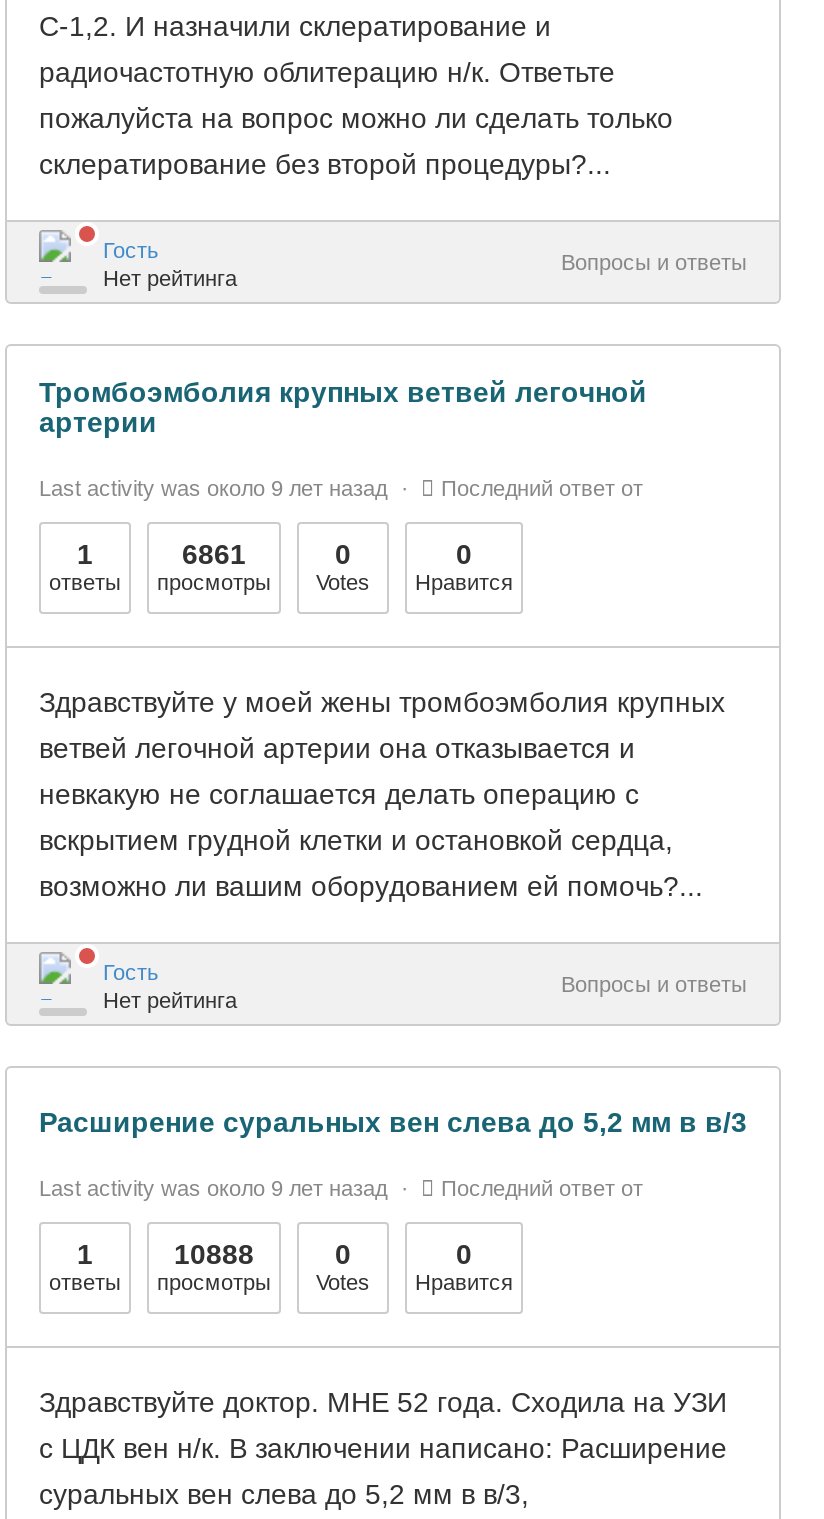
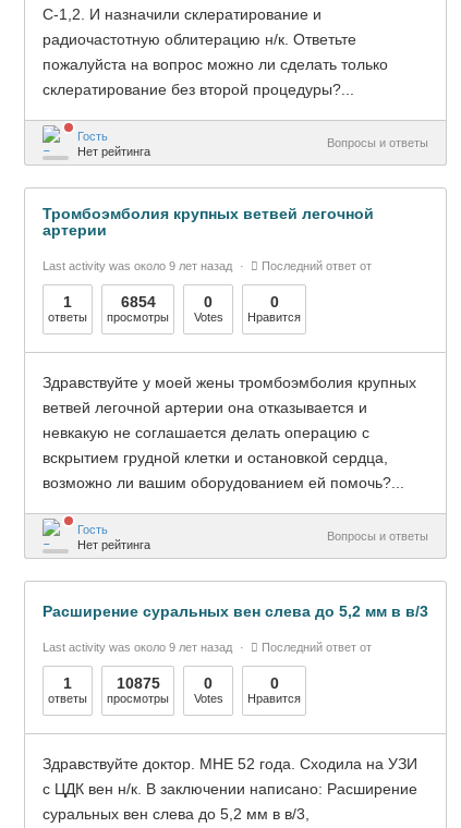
[182,537,246,569] 6861 -> [120,293,155,310] 6854
[174,1237,254,1269] 10888 -> [116,674,160,691] 10875

